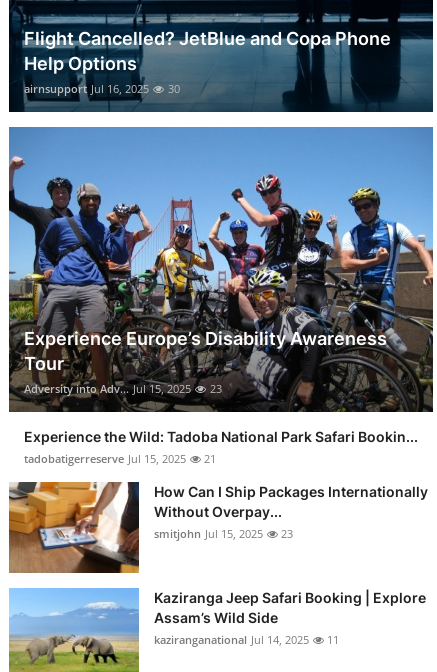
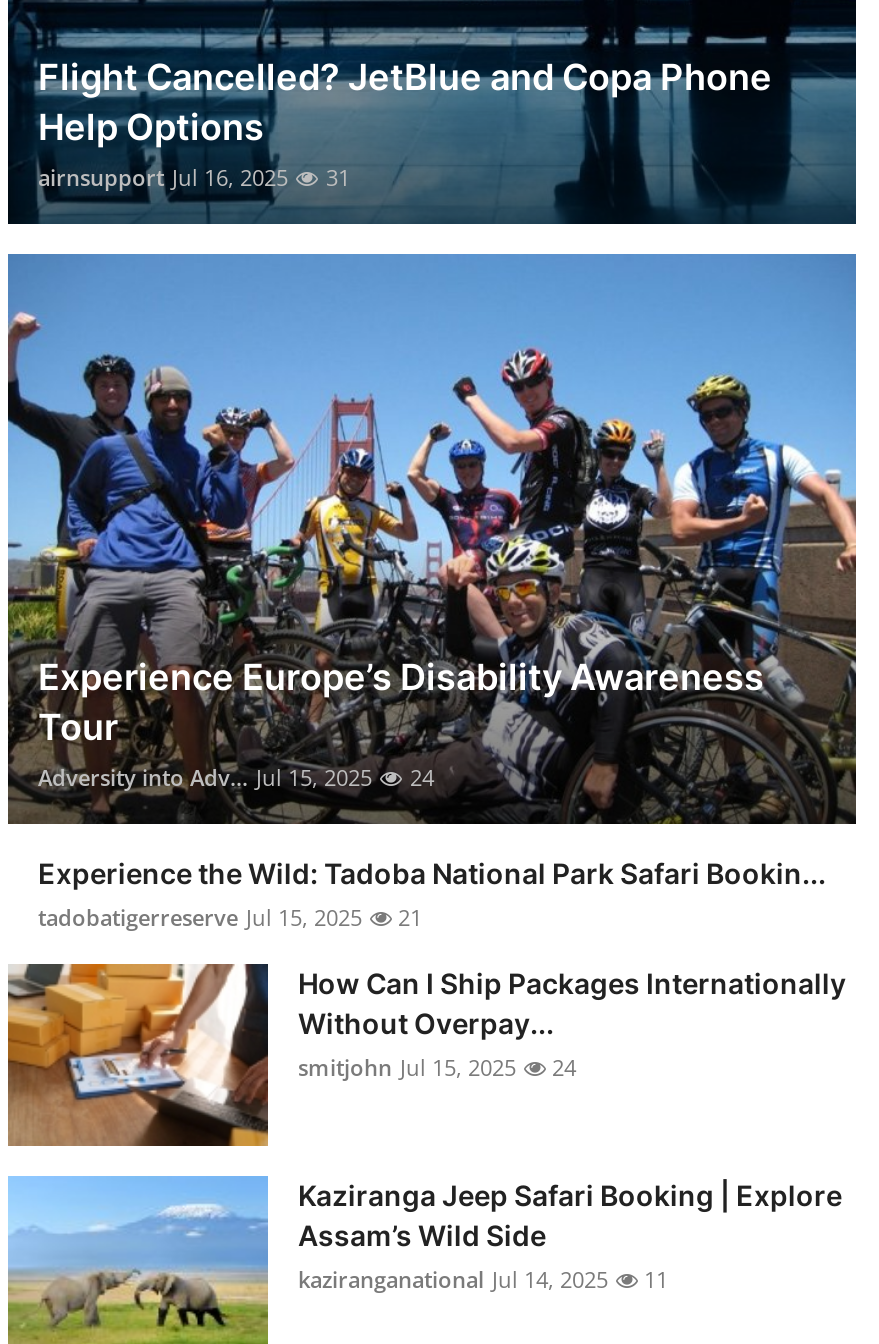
[24,81,180,96] airnsupport Jul 16, 2025 30 -> [38,162,350,192] airnsupport Jul 16, 2025 31
[24,381,222,396] Adversity into Adv... Jul 15, 2025 23 -> [38,762,434,792] Adversity into Adv... Jul 15, 2025 24
[154,526,293,541] smitjohn Jul 15, 2025 23 -> [298,1052,576,1082] smitjohn Jul 15, 2025 24

